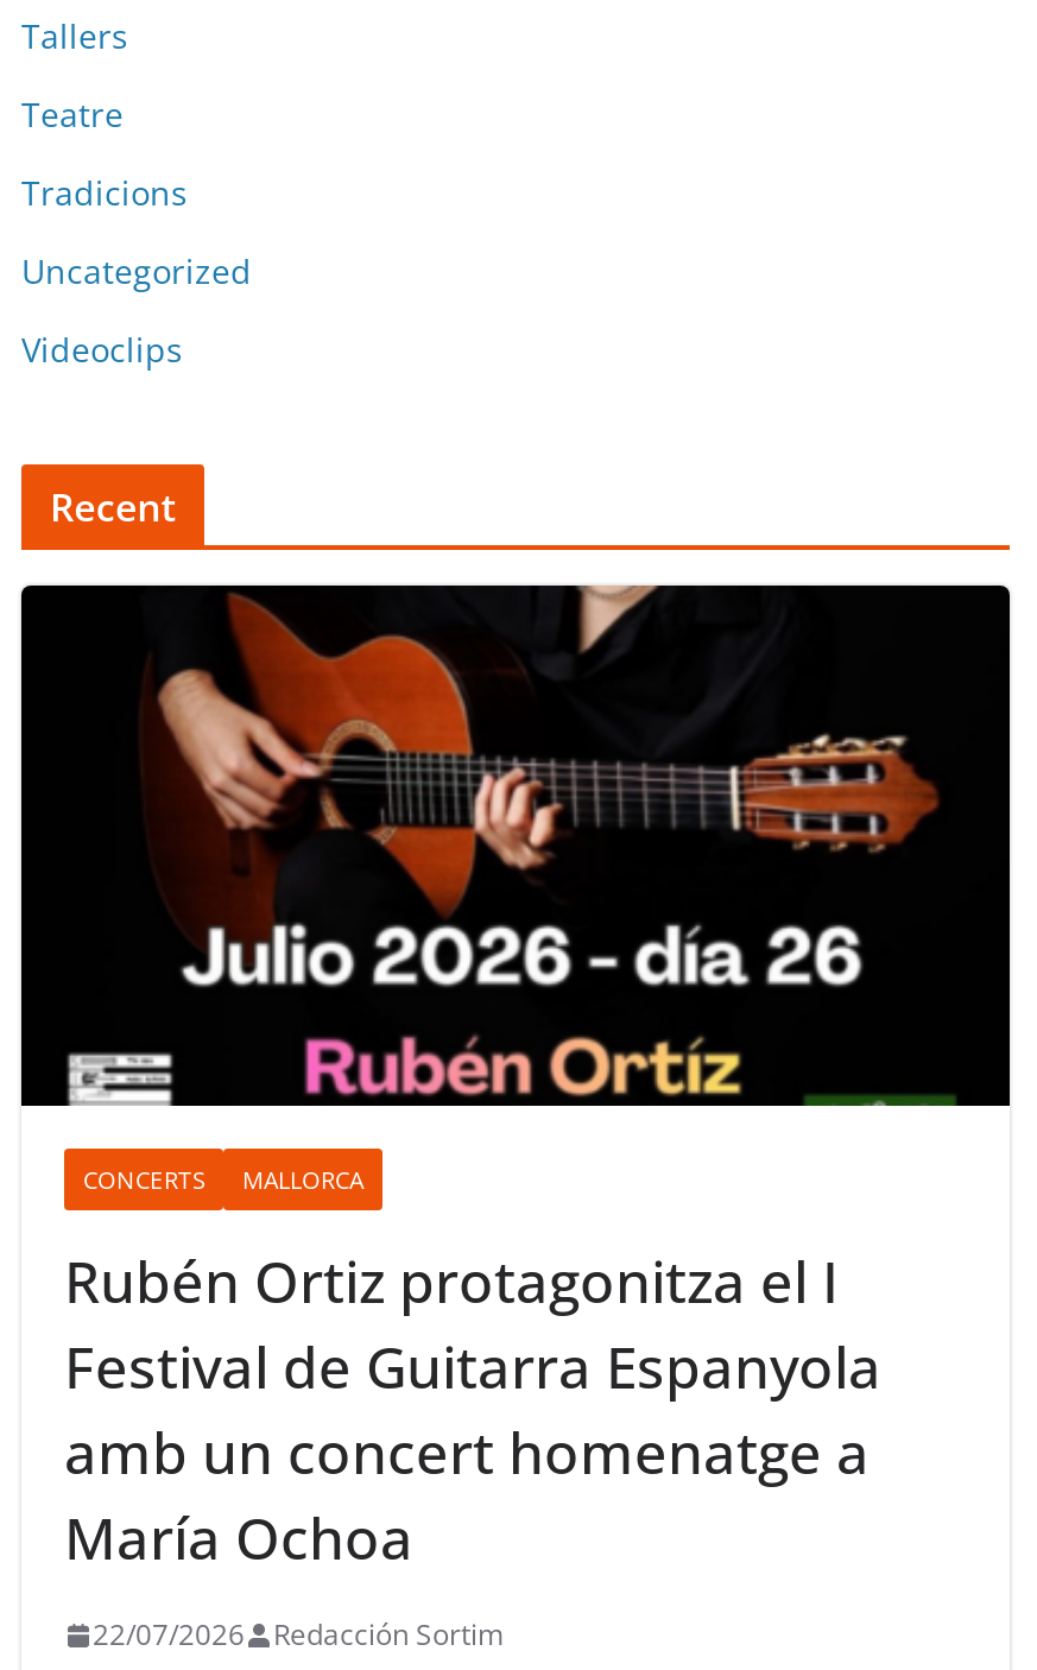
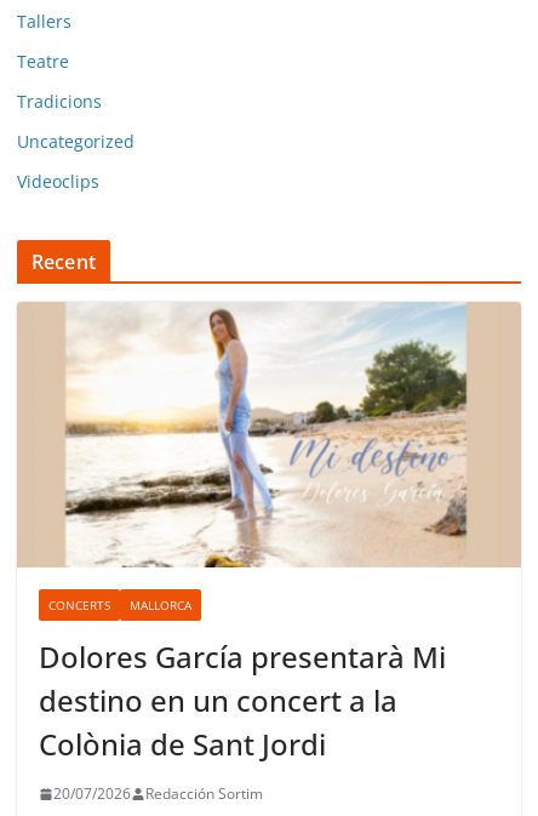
[19,583,1012,1108] [image] -> [17,302,521,569] [image]
[64,1241,881,1576] Rubén Ortiz protagonitza el I | Festival de Guitarra Espanyola | amb un concert homenatge a | María Ochoa -> [39,637,446,764] Dolores García presentarà Mi | destino en un concert a la | Colònia de Sant Jordi
[93,1614,504,1655] 22/07/2026 Redacción Sortim -> [53,783,263,804] 20/07/2026 Redacción Sortim

